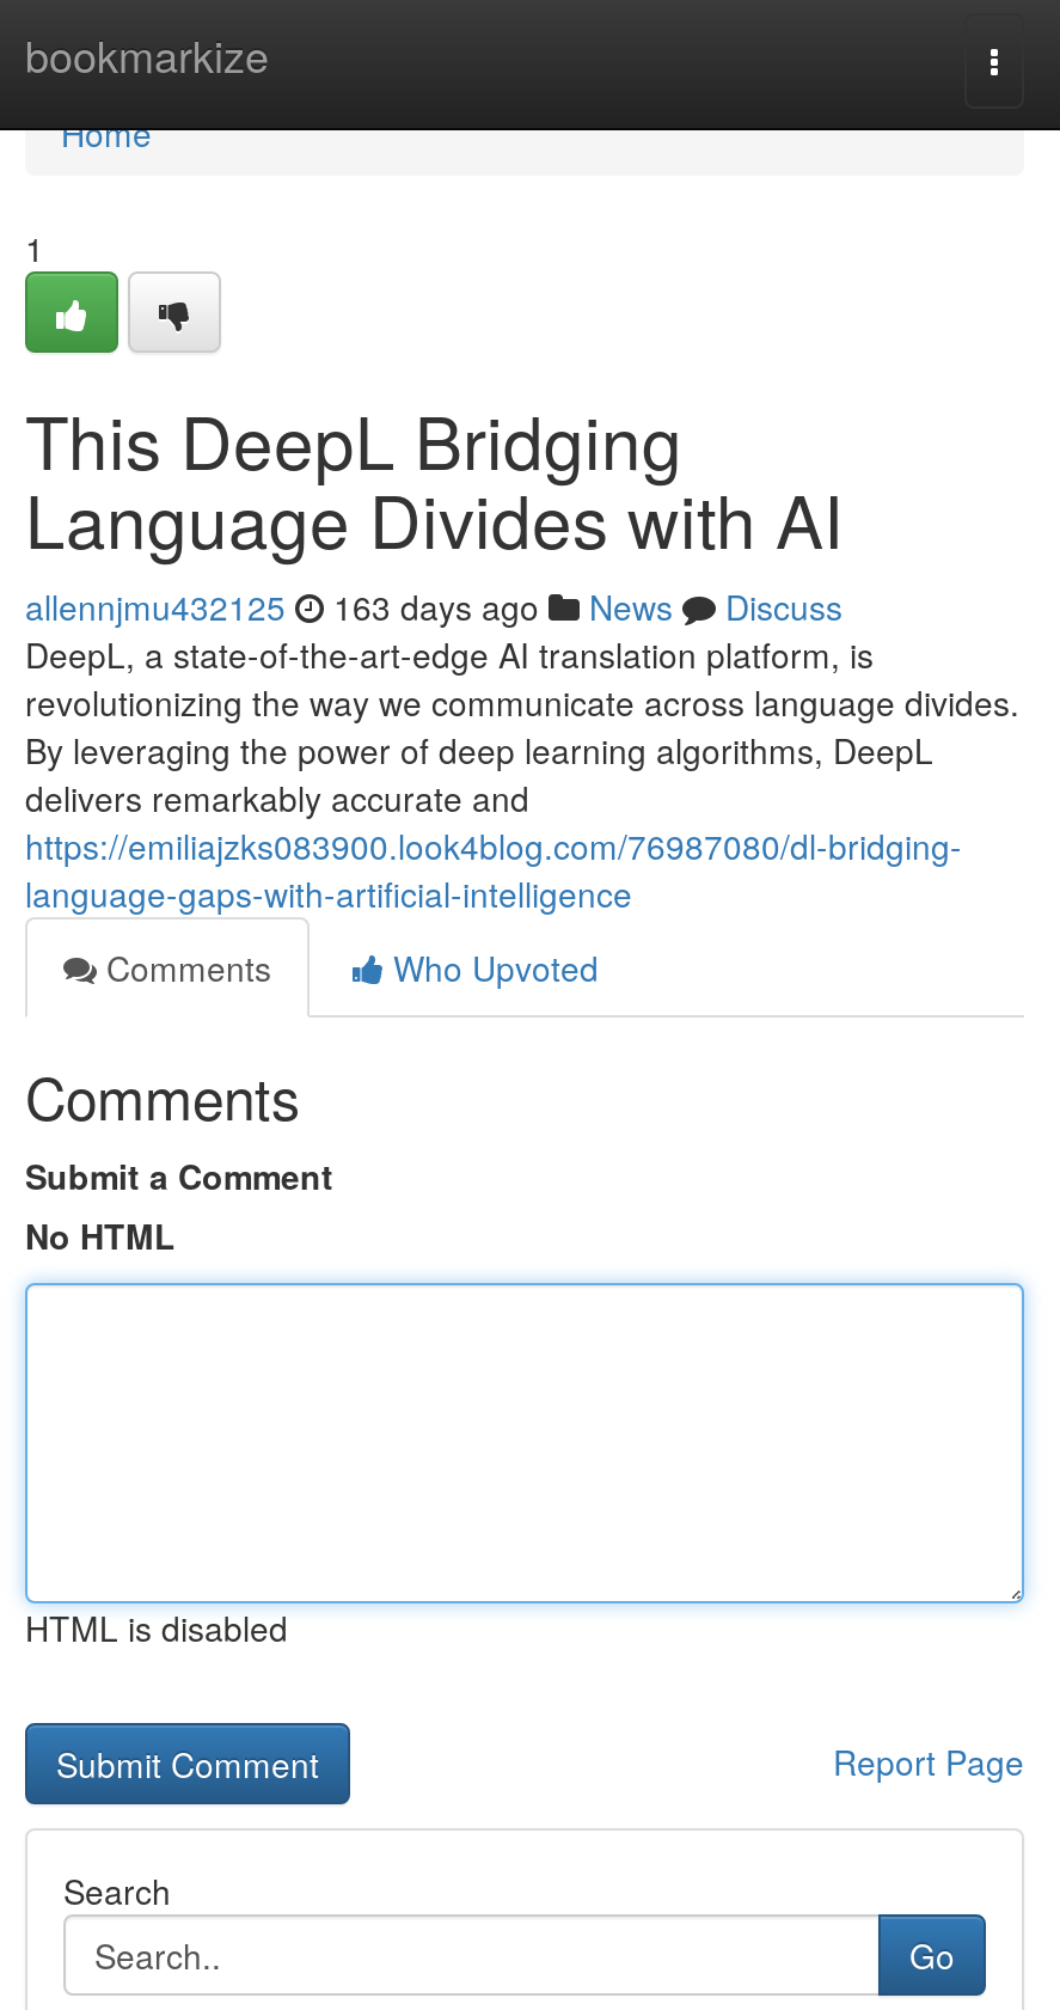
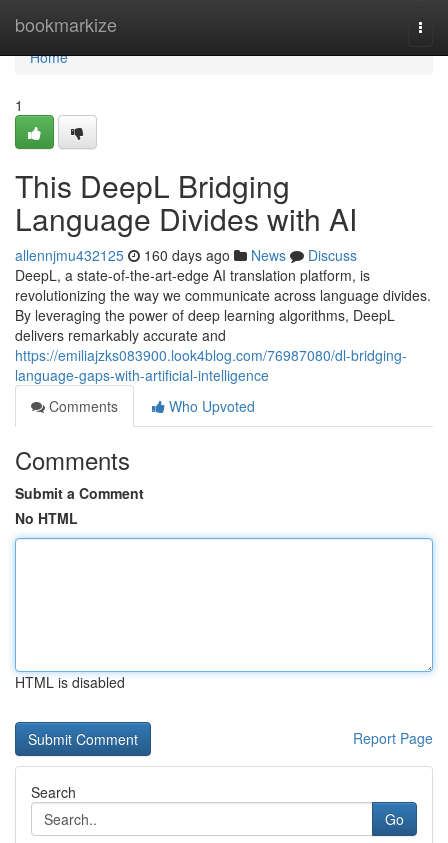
[25,582,843,630] allennjmu432125 163 days ago News Discuss -> [15,245,357,265] allennjmu432125 160 days ago News Discuss

